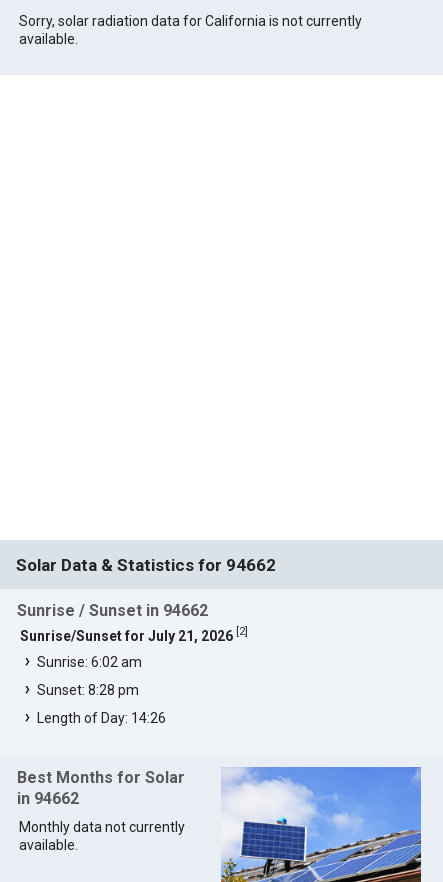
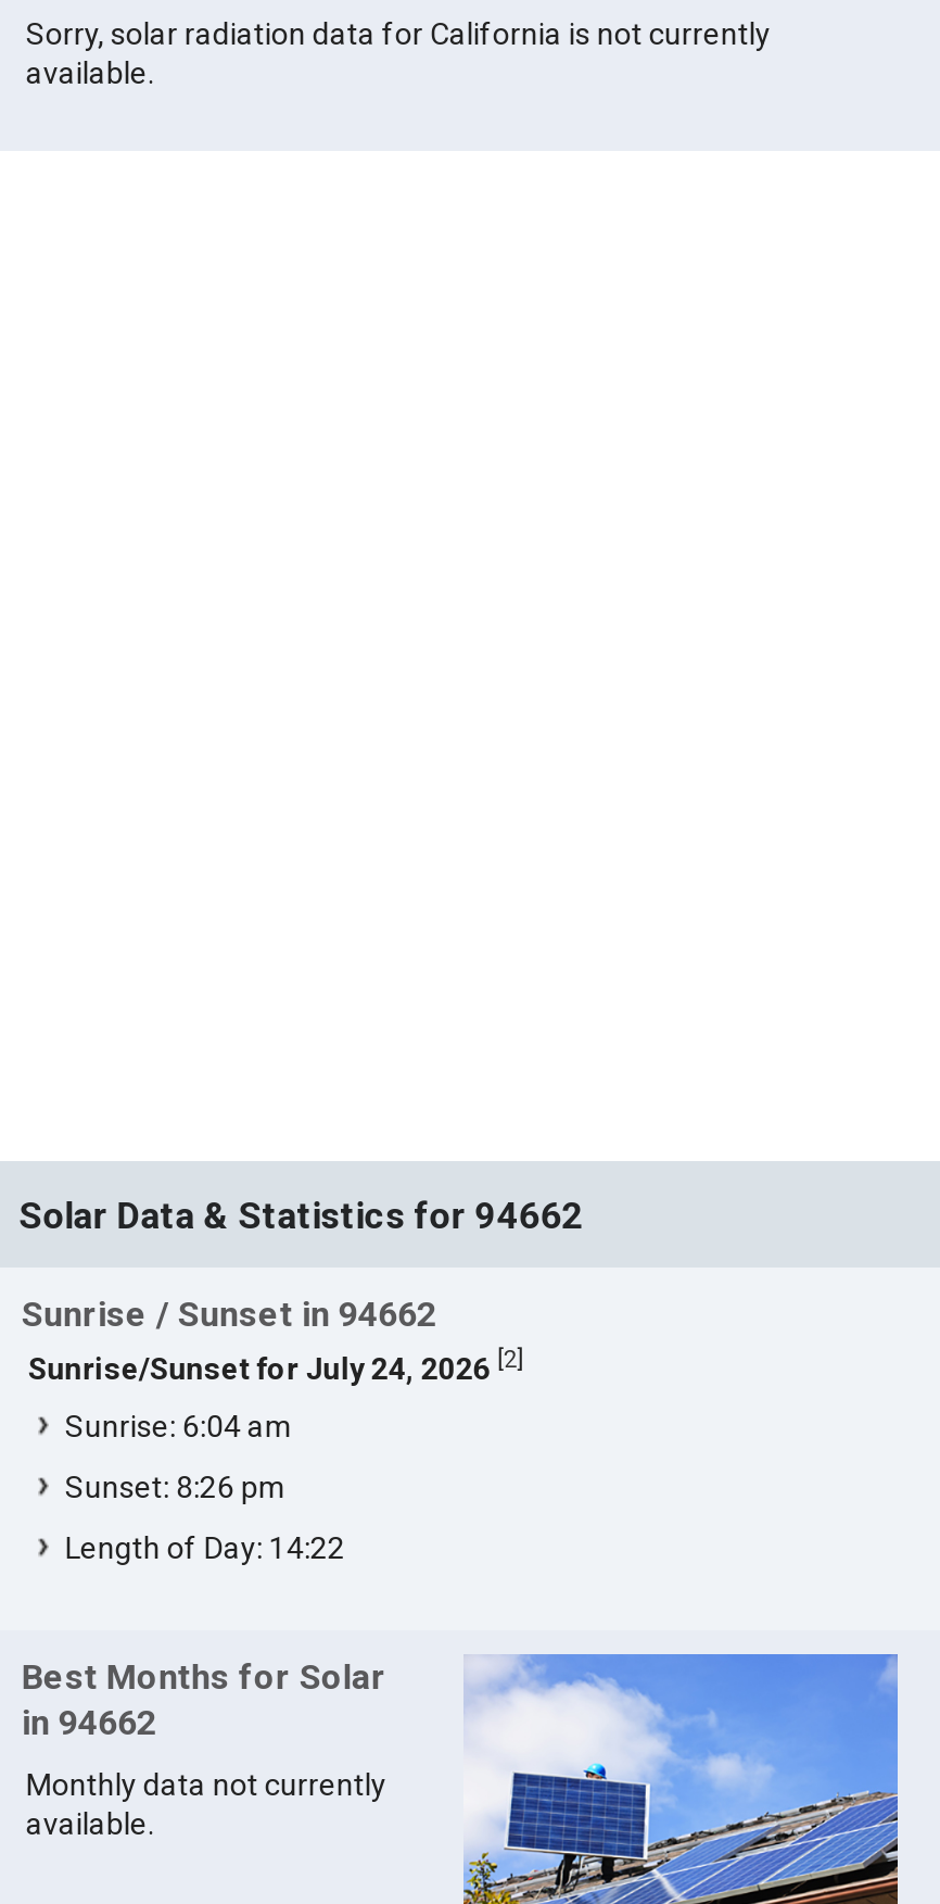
[20,625,248,644] Sunrise/Sunset for July 21, 2026 [2] -> [28,1346,523,1387] Sunrise/Sunset for July 24, 2026 [2]
[37,654,142,670] Sunrise: 6:02 am -> [65,1409,293,1443] Sunrise: 6:04 am
[37,682,139,698] Sunset: 8:28 pm -> [65,1469,286,1504] Sunset: 8:26 pm
[37,710,166,726] Length of Day: 14:26 -> [65,1530,345,1565] Length of Day: 14:22

